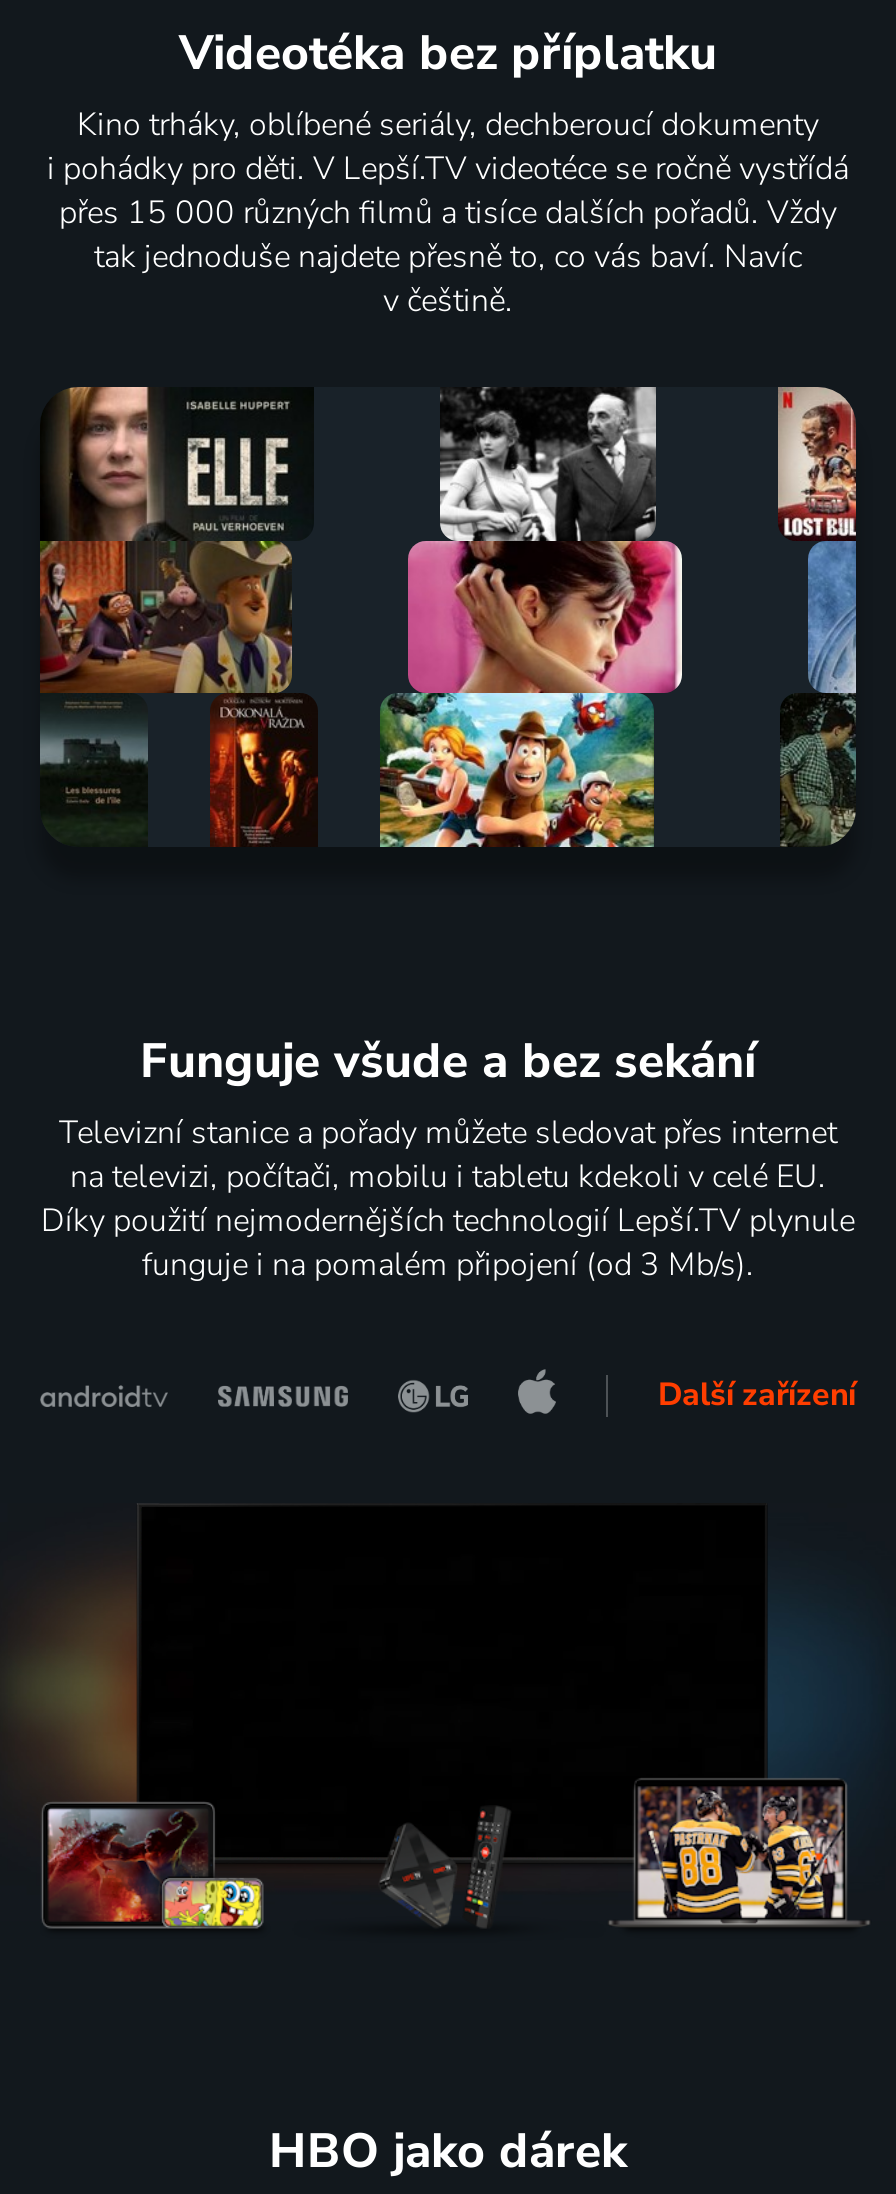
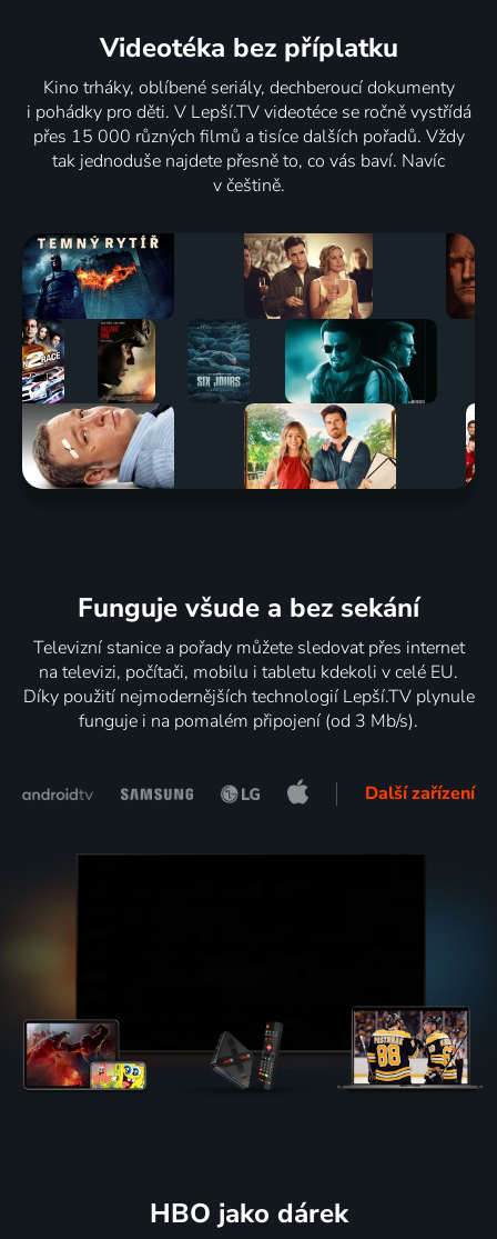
[38,385,318,847] [image] -> [21,233,175,490] [image]
[342,385,858,849] [image] -> [187,232,476,490] [image]

